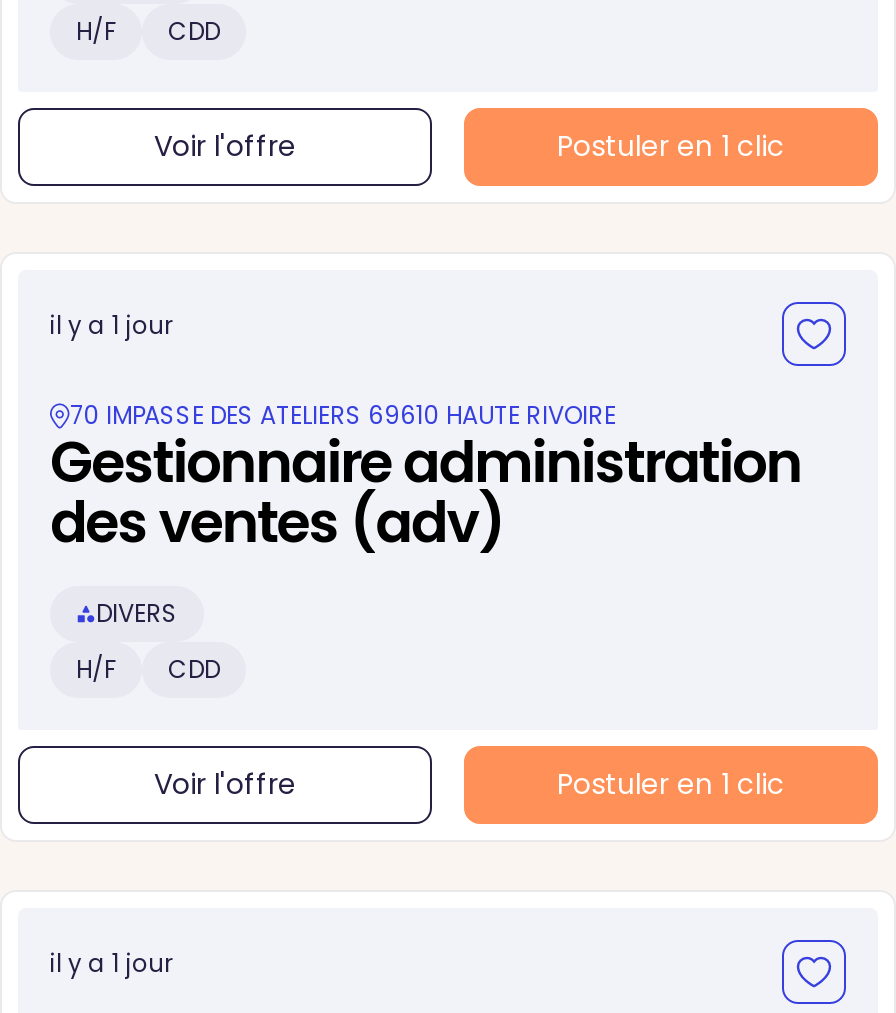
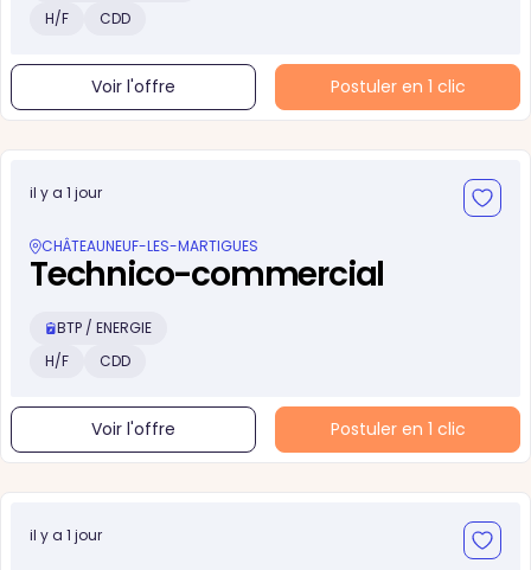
[50,398,801,630] 70 IMPASSE DES ATELIERS 69610 HAUTE RIVOIRE | Gestionnaire administration | des ventes (adv) | DIVERS -> [30,236,384,338] CHÂTEAUNEUF-LES-MARTIGUES | Technico-commercial | BTP / ENERGIE

